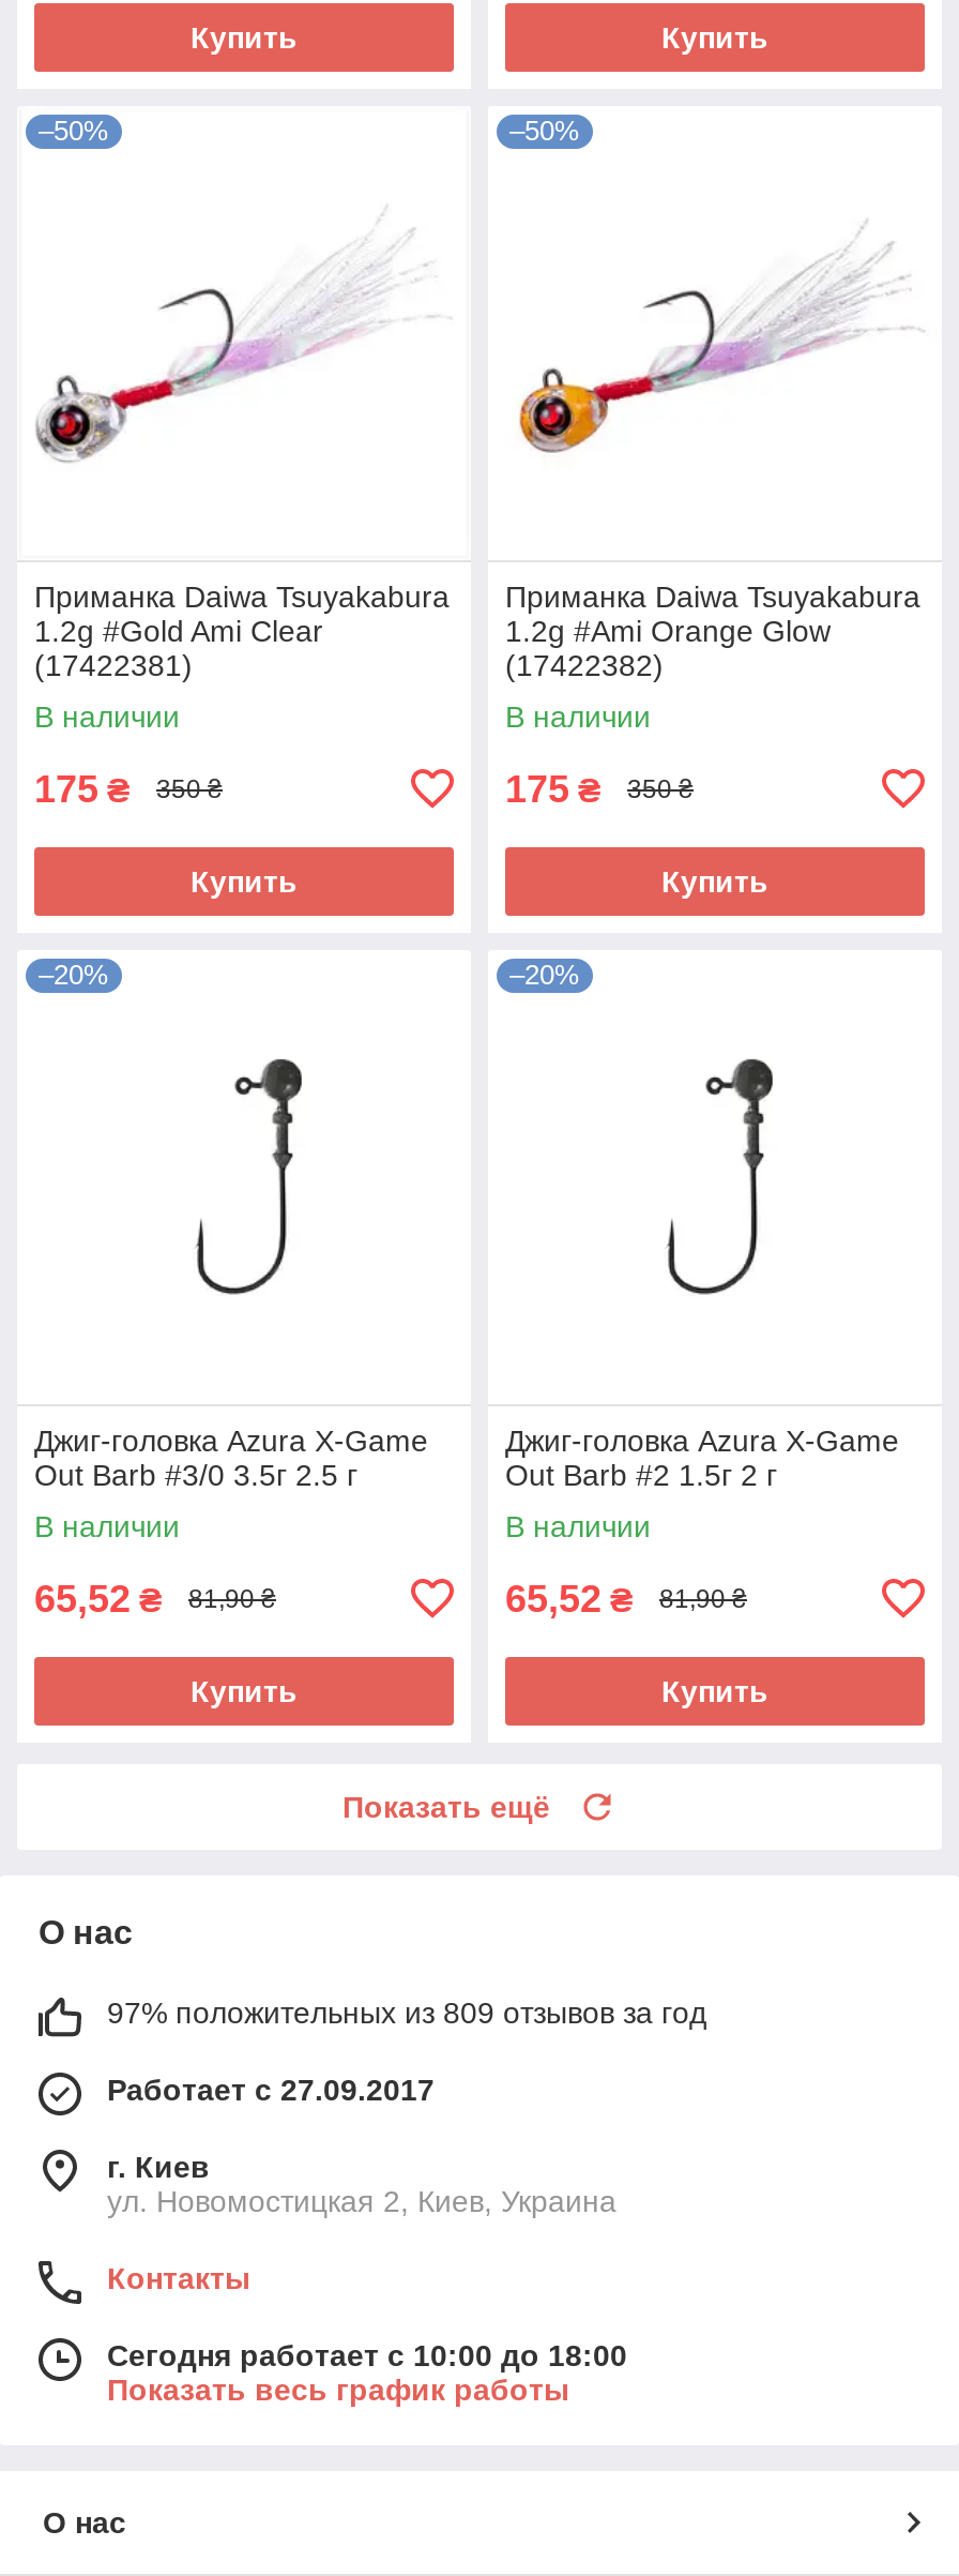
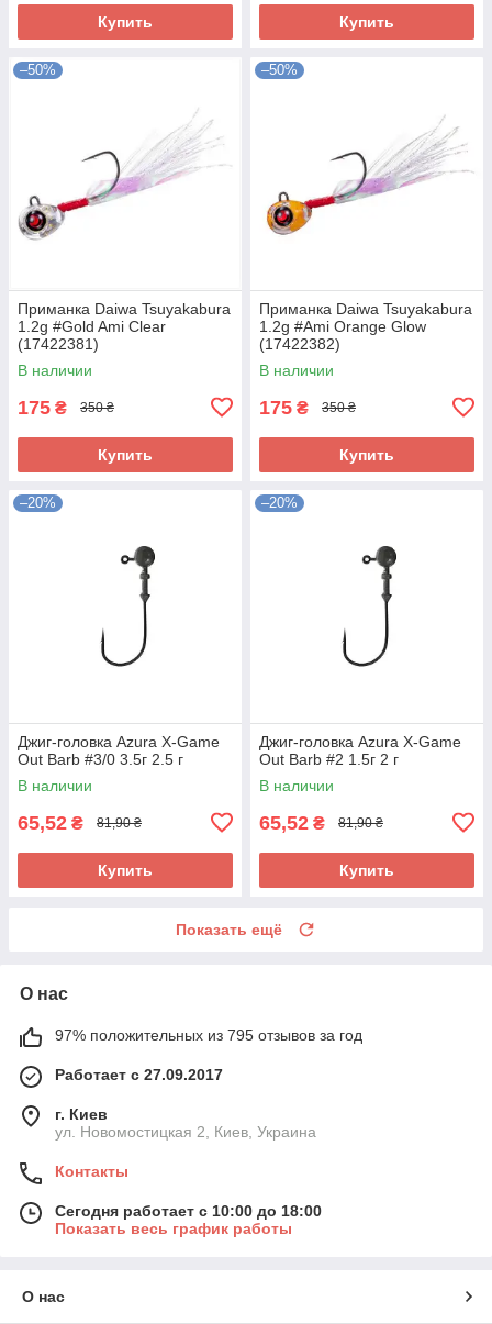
[107,1995,706,2029] 97% положительных из 809 отзывов за год -> [55,1026,362,1044] 97% положительных из 795 отзывов за год

